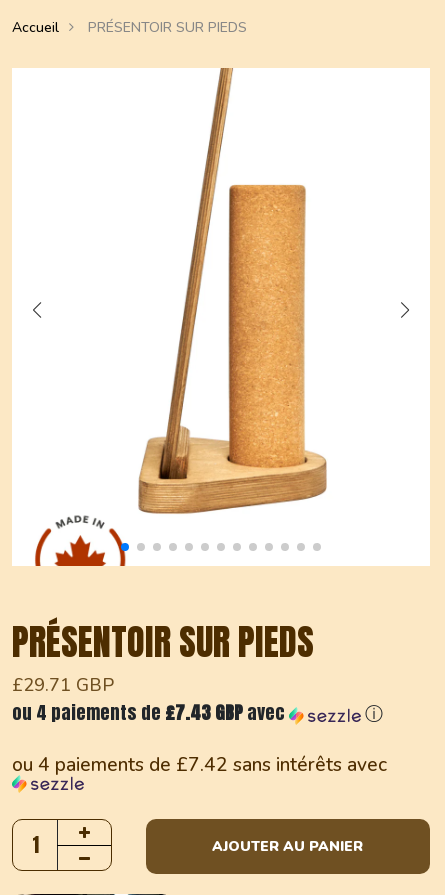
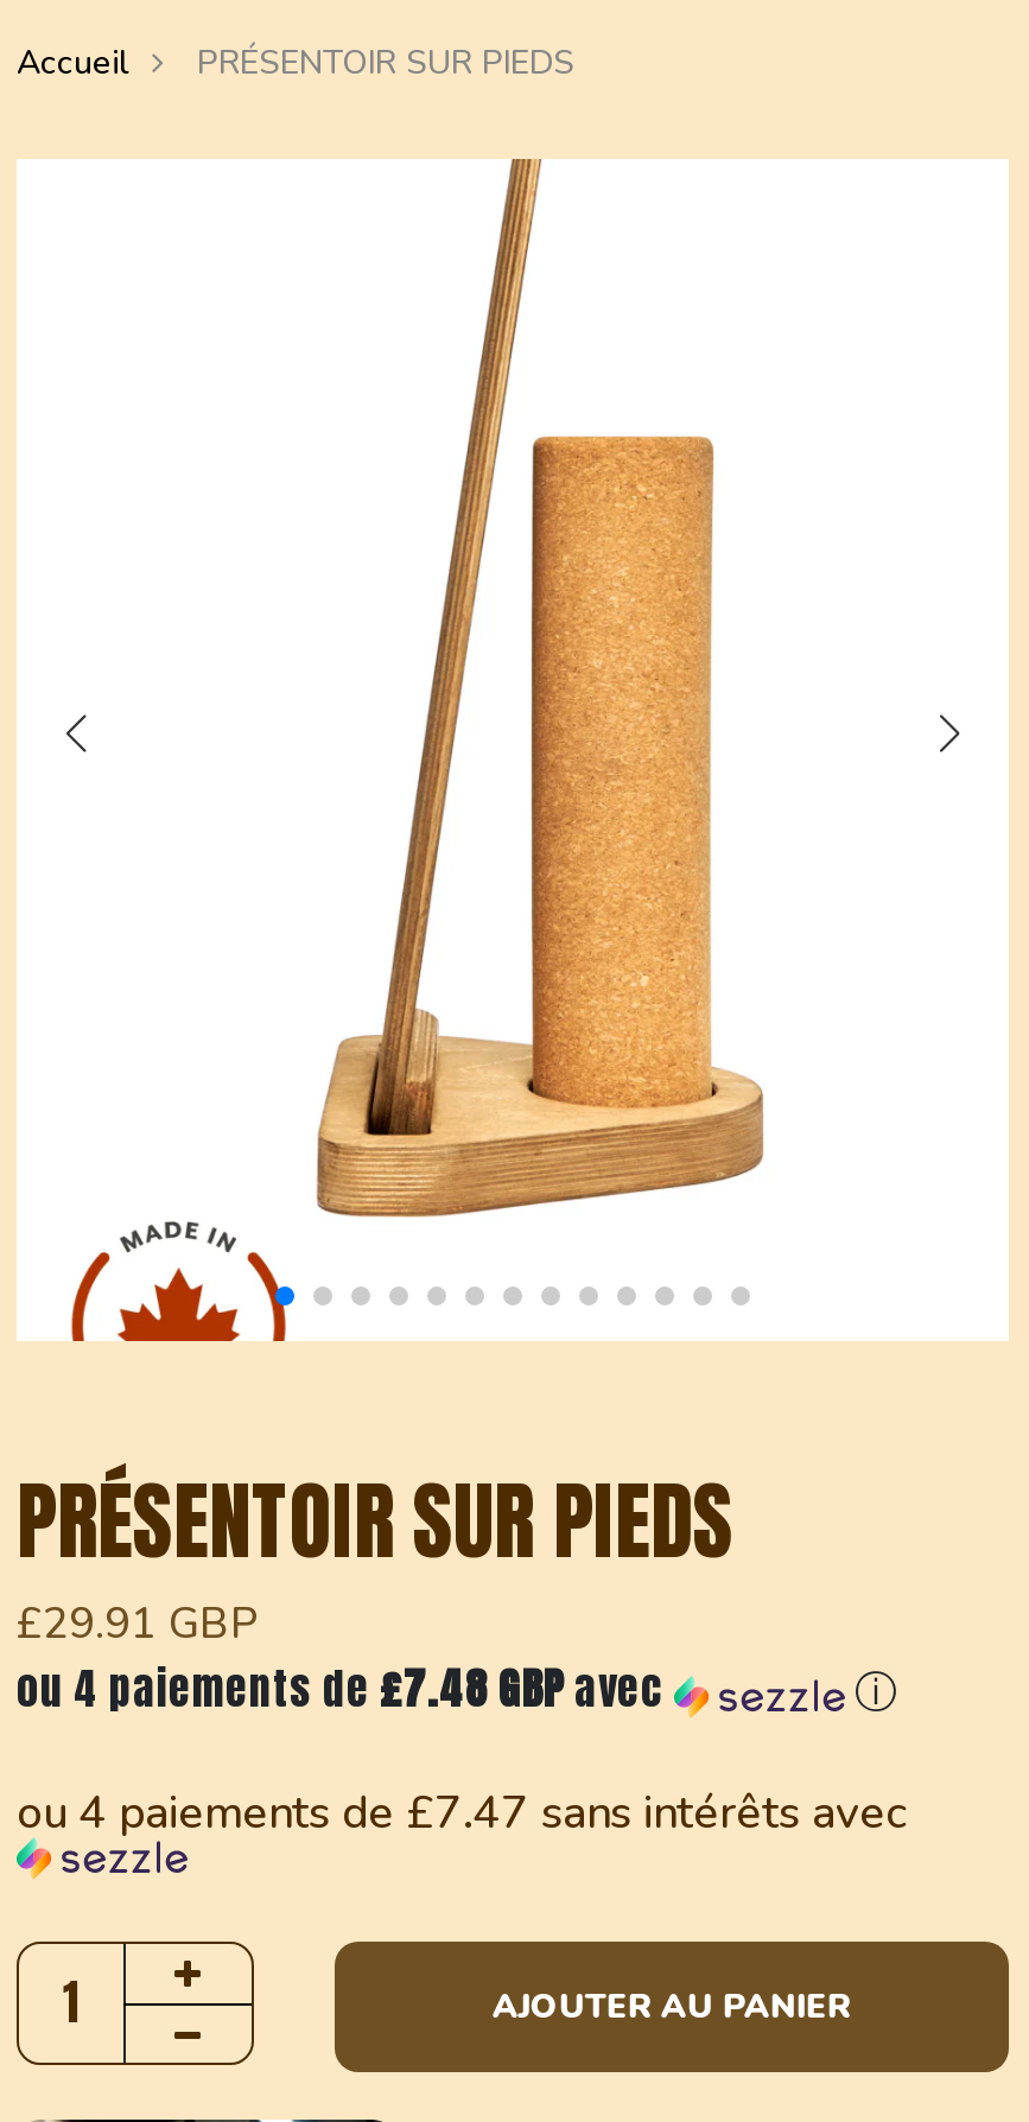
[12,673,114,697] £29.71 GBP -> [17,1595,259,1652] £29.91 GBP
[12,699,289,726] ou 4 paiements de £7.43 GBPavec -> [17,1657,674,1721] ou 4 paiements de £7.48 GBPavec
[12,752,387,778] ou 4 paiements de £7.42 sans intérêts avec -> [17,1783,907,1844] ou 4 paiements de £7.47 sans intérêts avec

